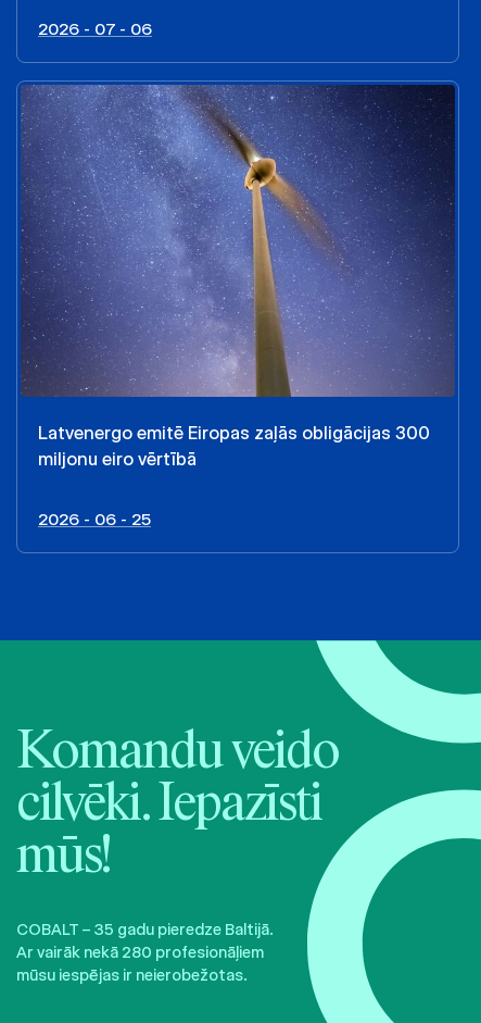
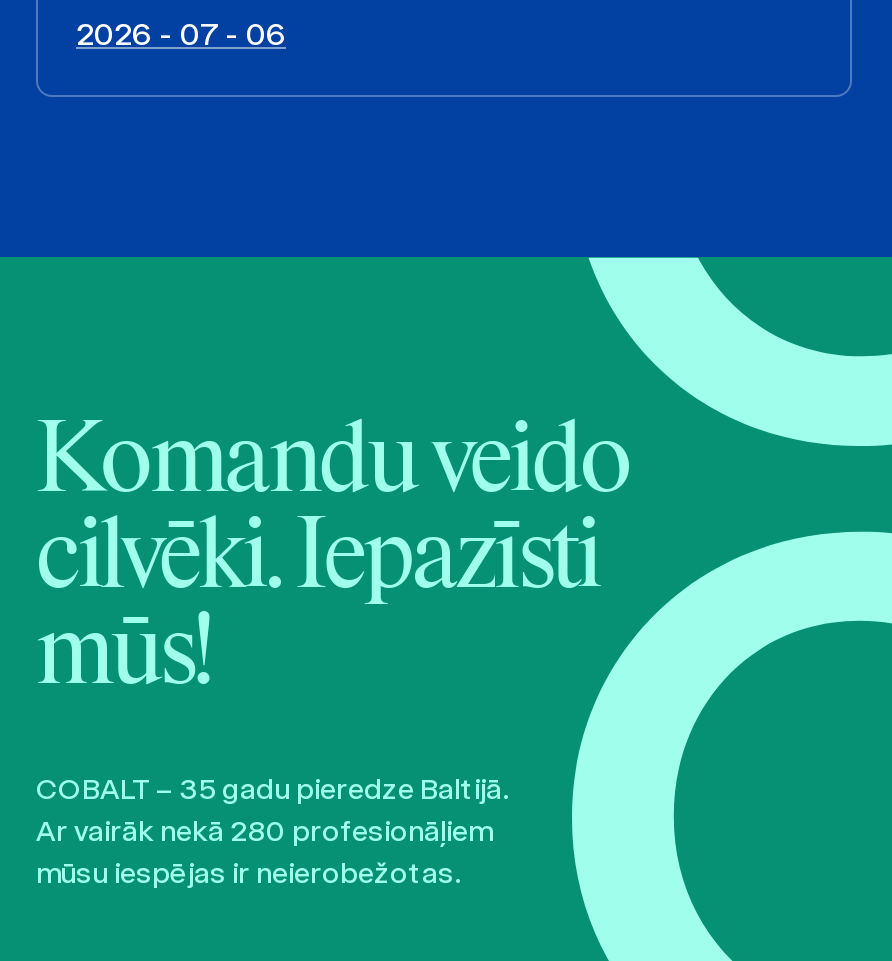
[21,84,456,529] [image] | Latvenergo emitē Eiropas zaļās obligācijas 300 | miljonu eiro vērtībā | 2026 - 06 - 25 -> none

